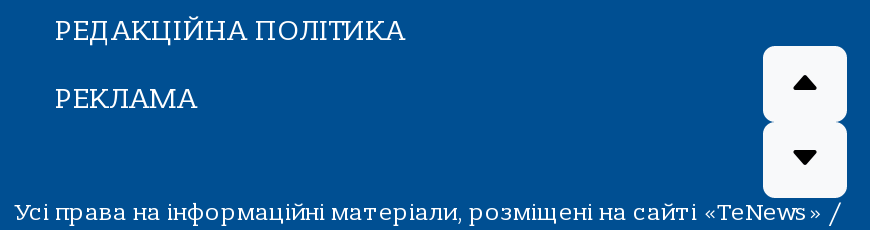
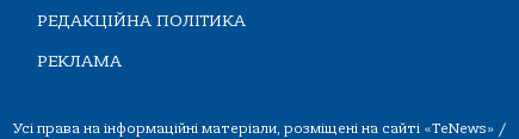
[761,44,849,192] [image] -> none

